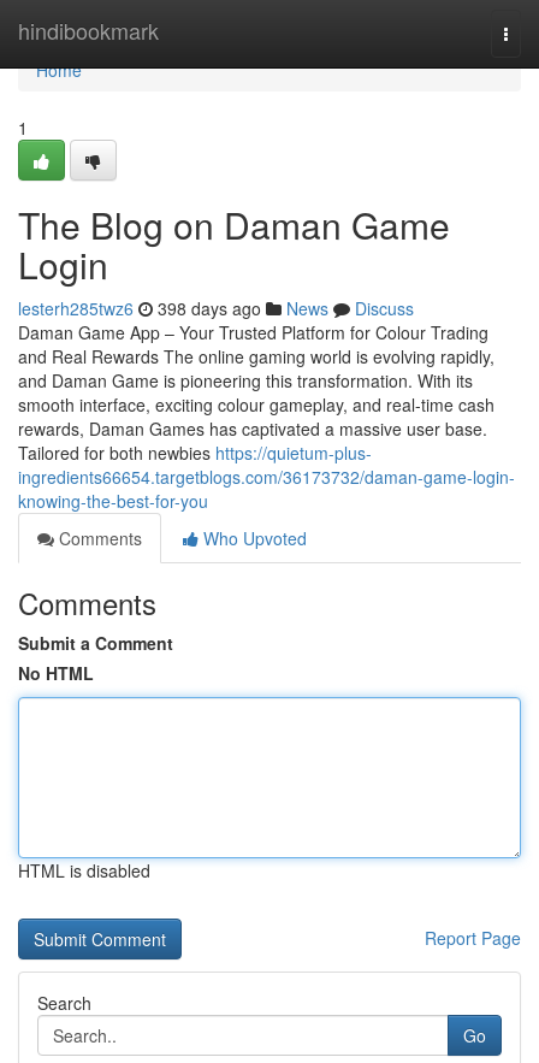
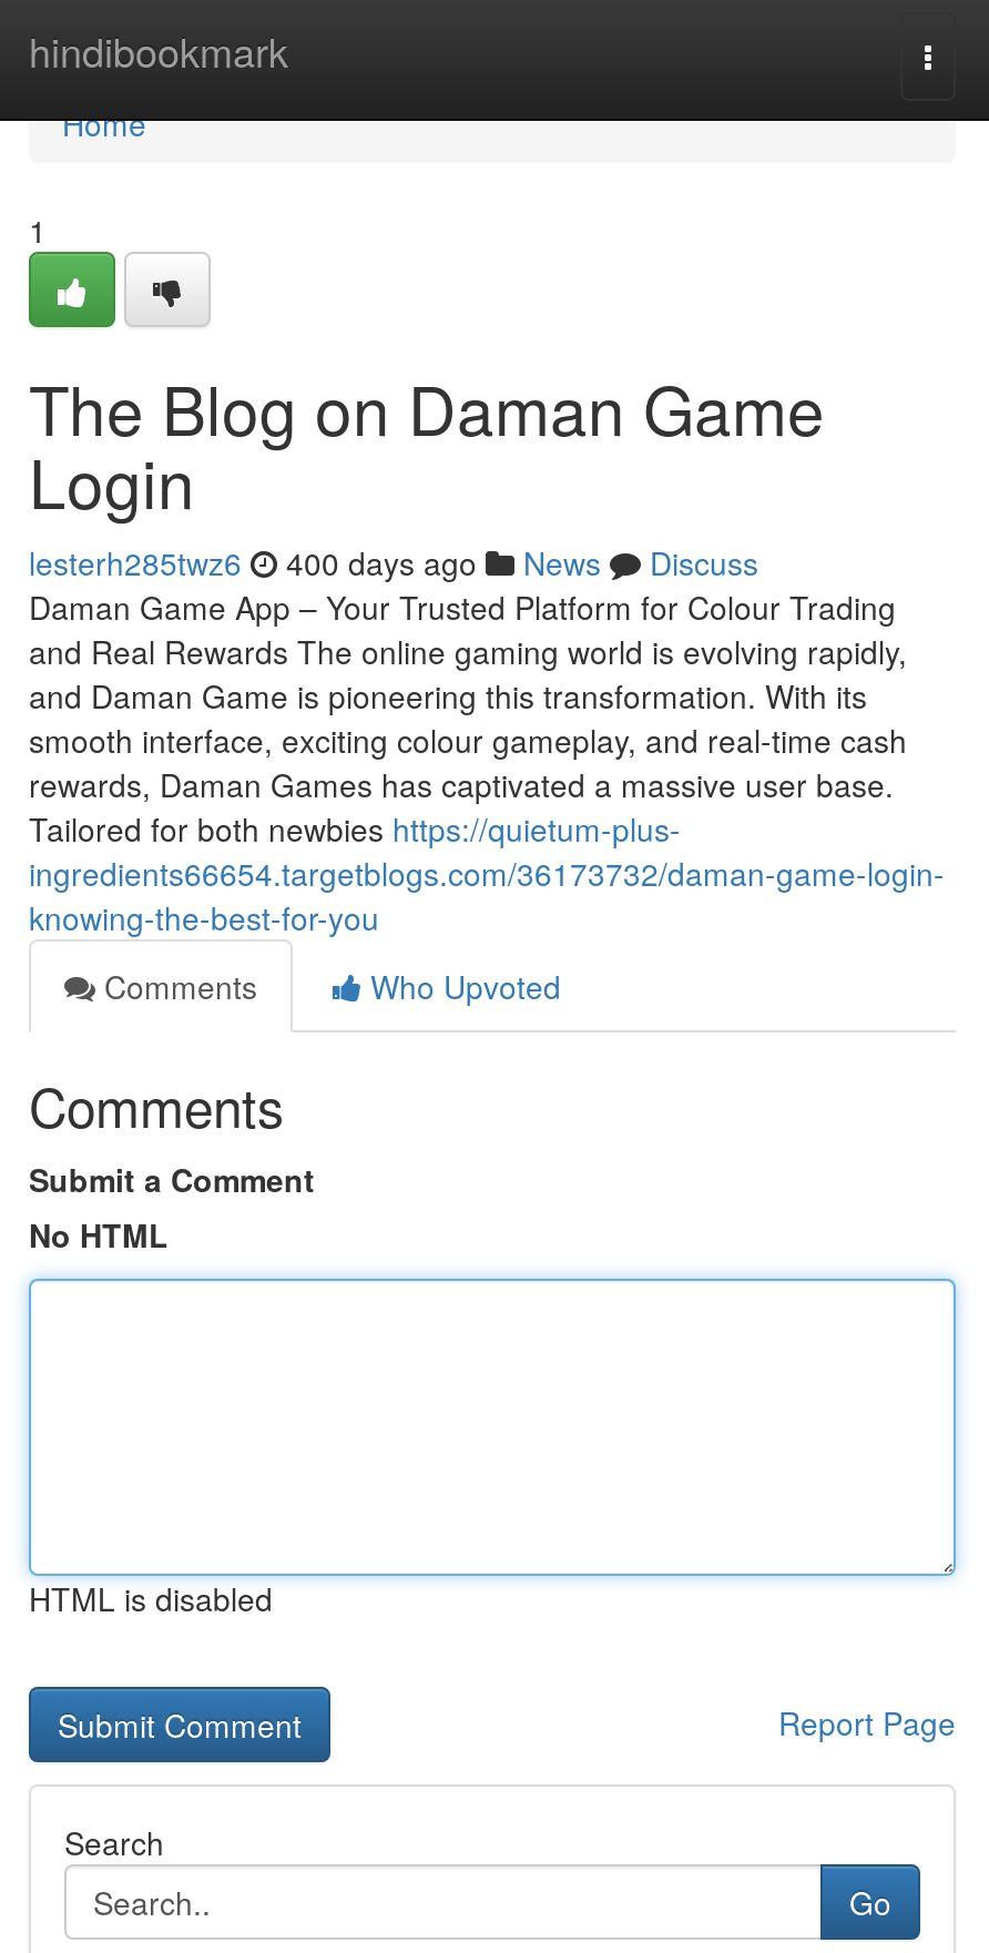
[18,296,414,320] lesterh285twz6 398 days ago News Discuss -> [29,540,758,584] lesterh285twz6 400 days ago News Discuss

